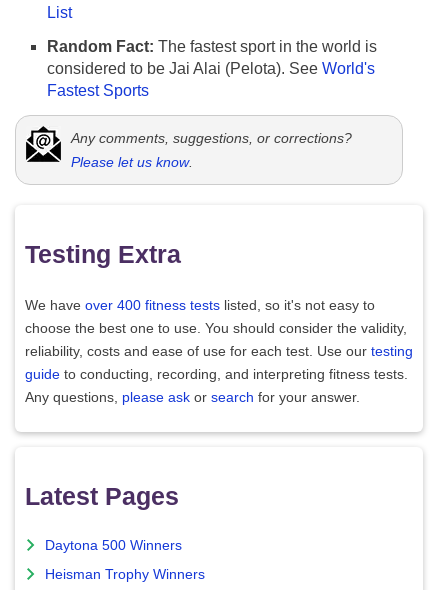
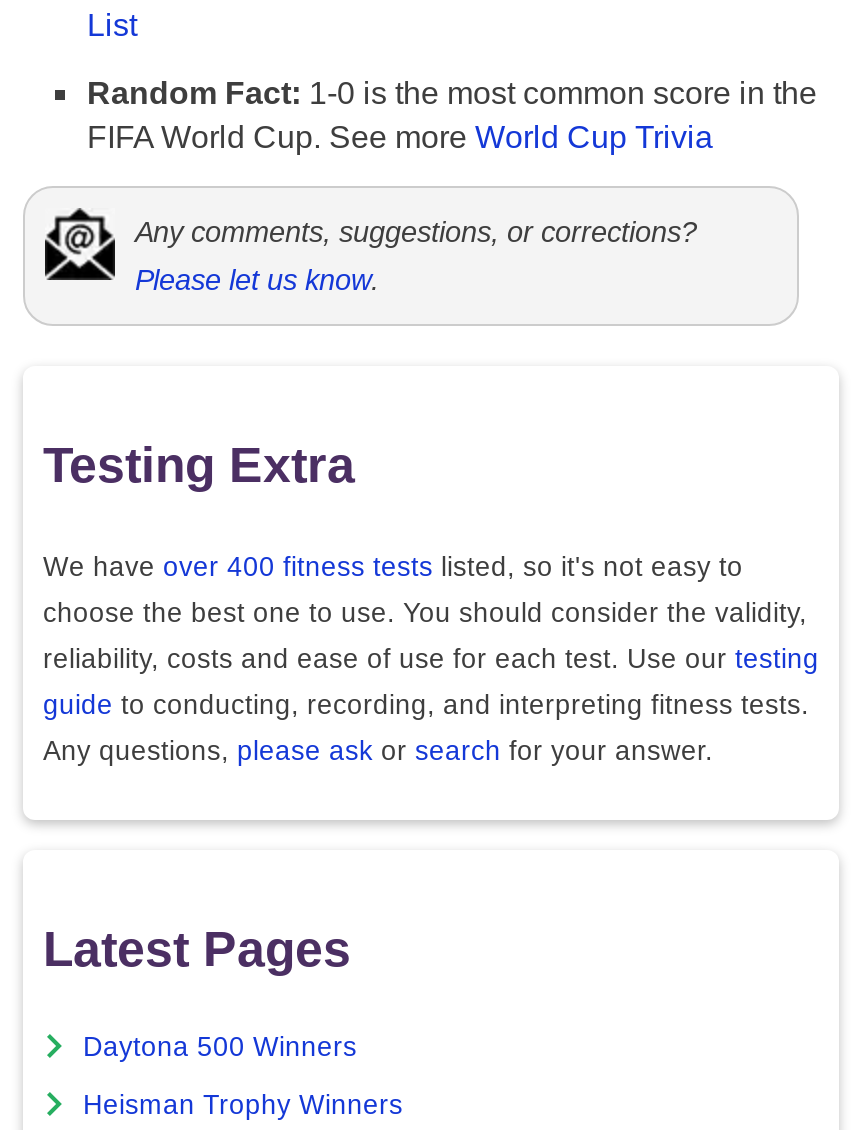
[47,38,377,99] Random Fact: The fastest sport in the world is | considered to be Jai Alai (Pelota). See World's | Fastest Sports -> [87,77,817,155] Random Fact: 1-0 is the most common score in the | FIFA World Cup. See more World Cup Trivia

